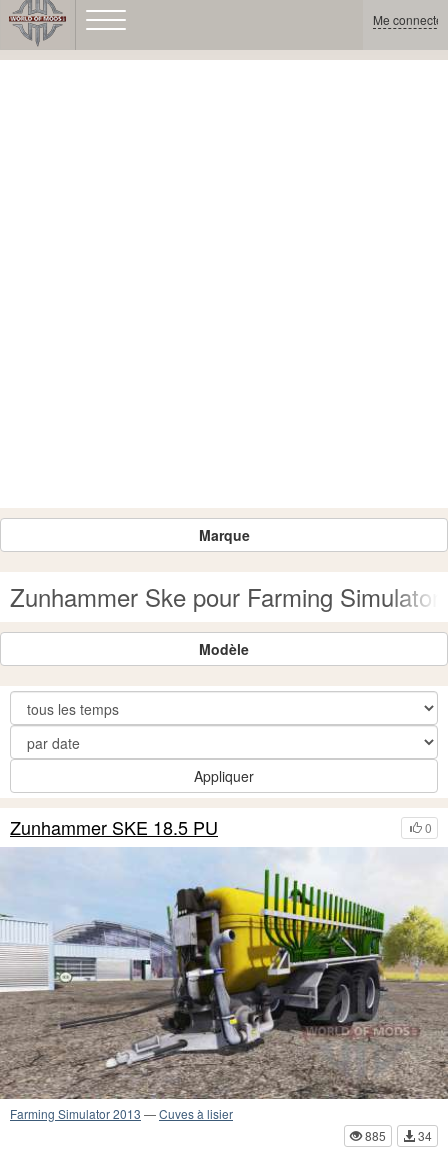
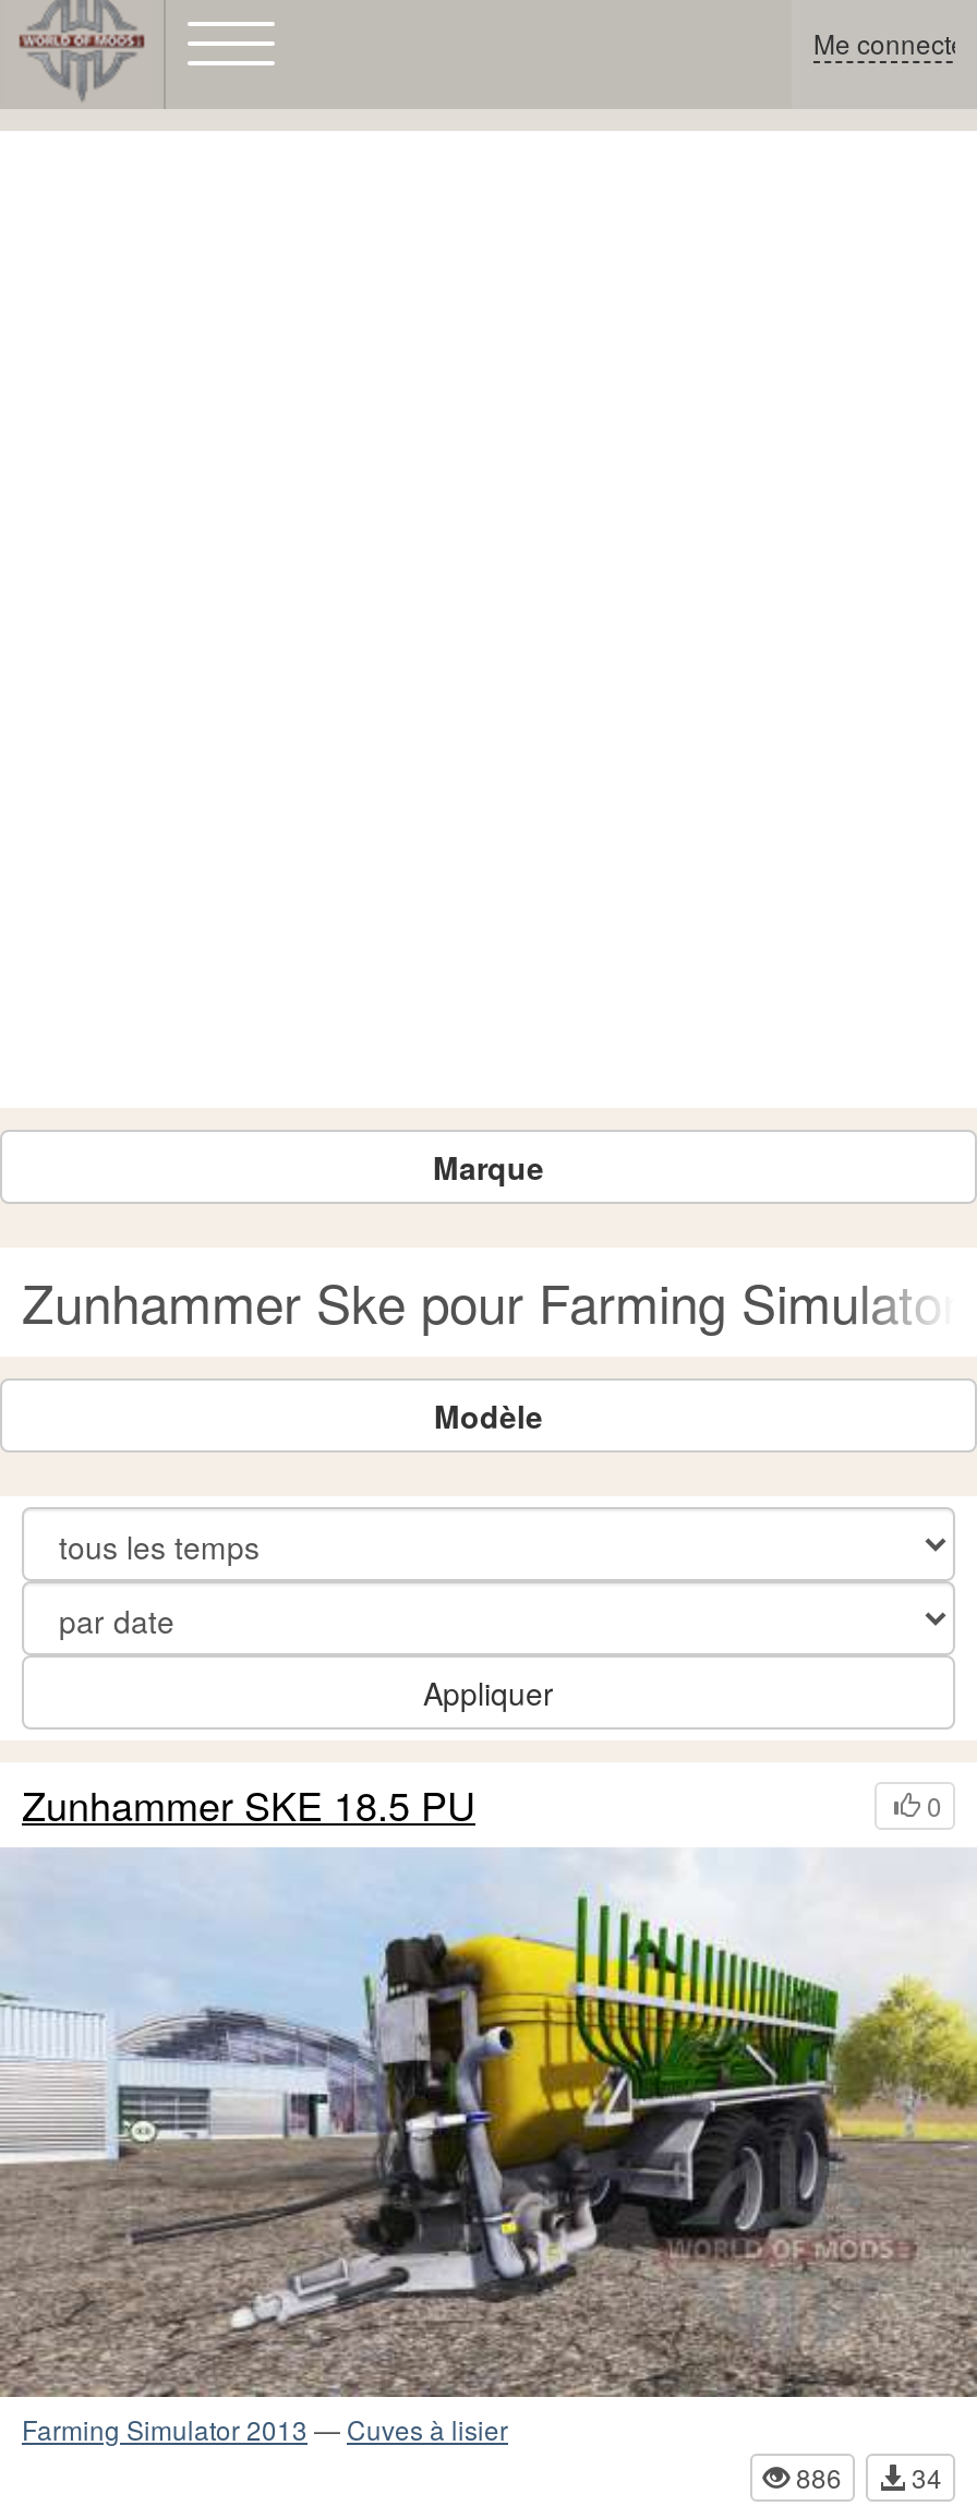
[365,1127,432,1144] 885 34 -> [796,2457,942,2494] 886 34

